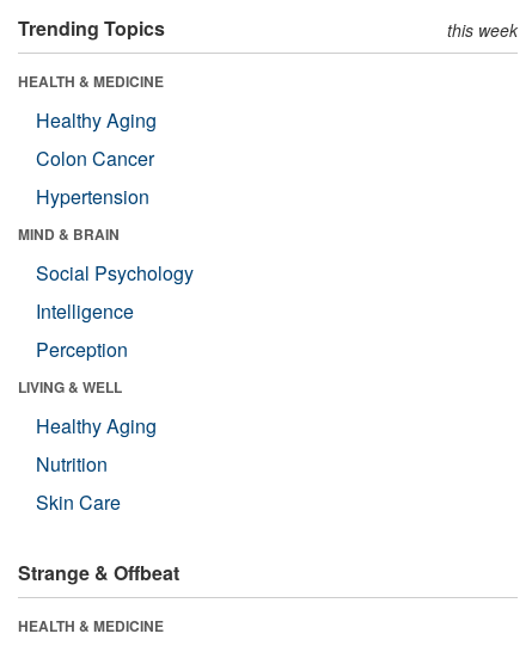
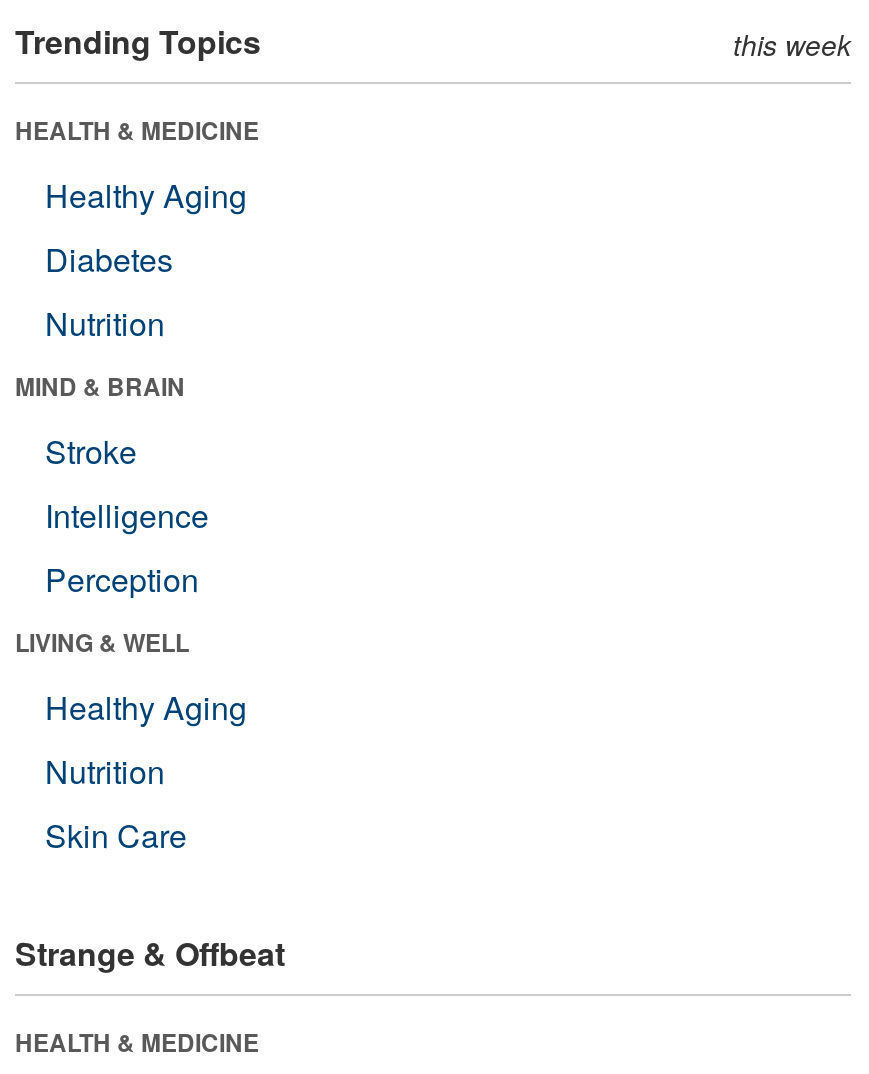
[36,144,154,210] Colon Cancer | Hypertension -> [45,236,173,346] Diabetes | Nutrition
[36,259,194,286] Social Psychology -> [45,428,137,474] Stroke

